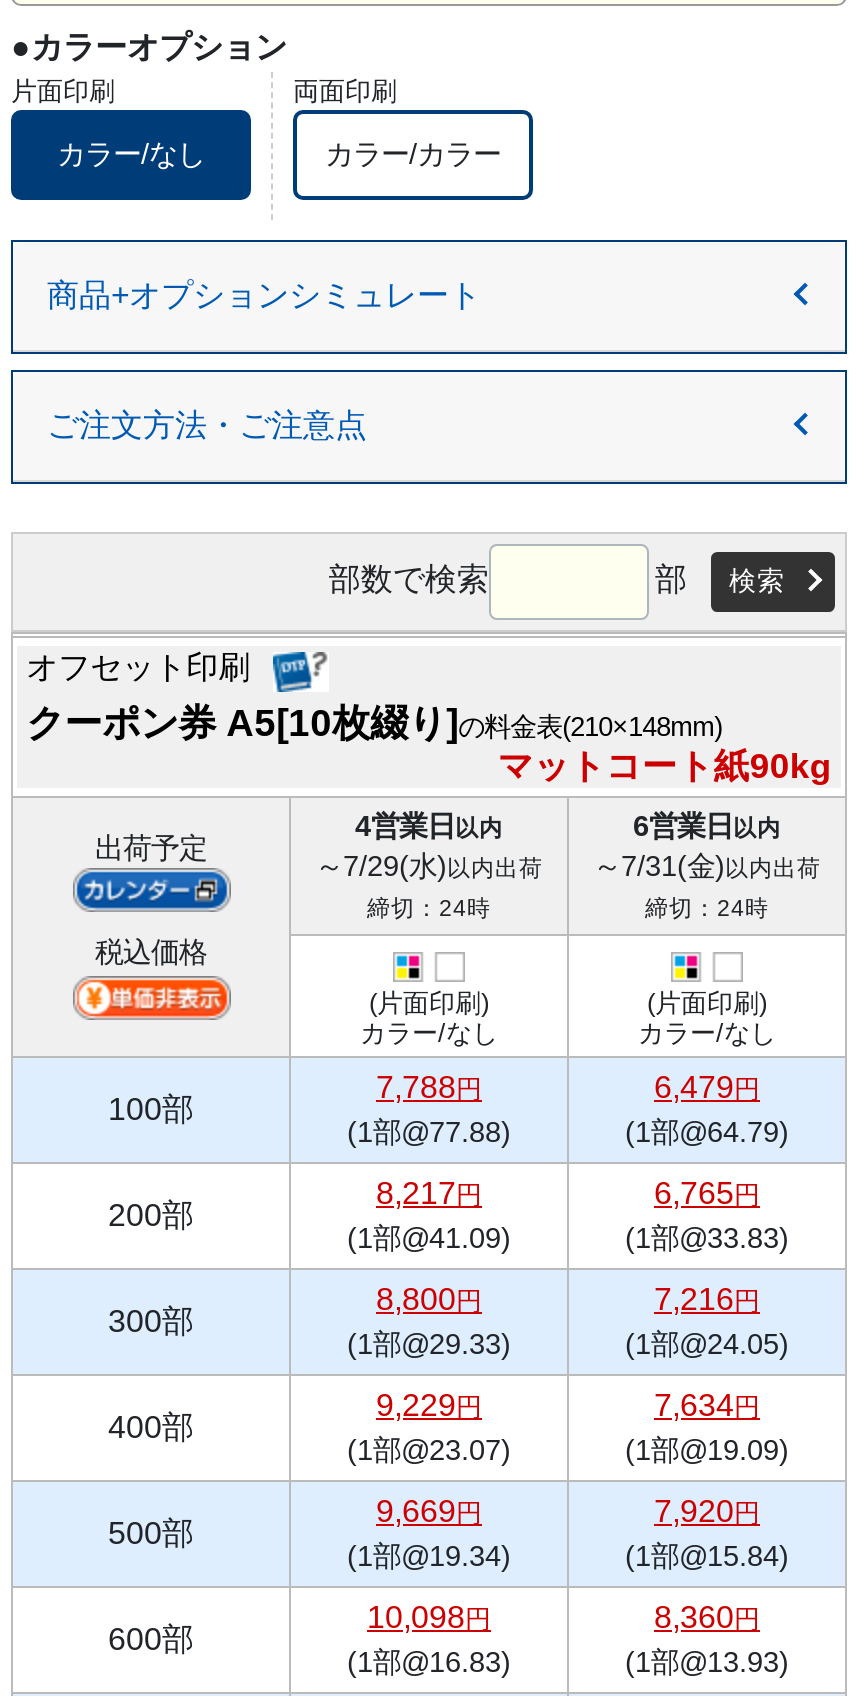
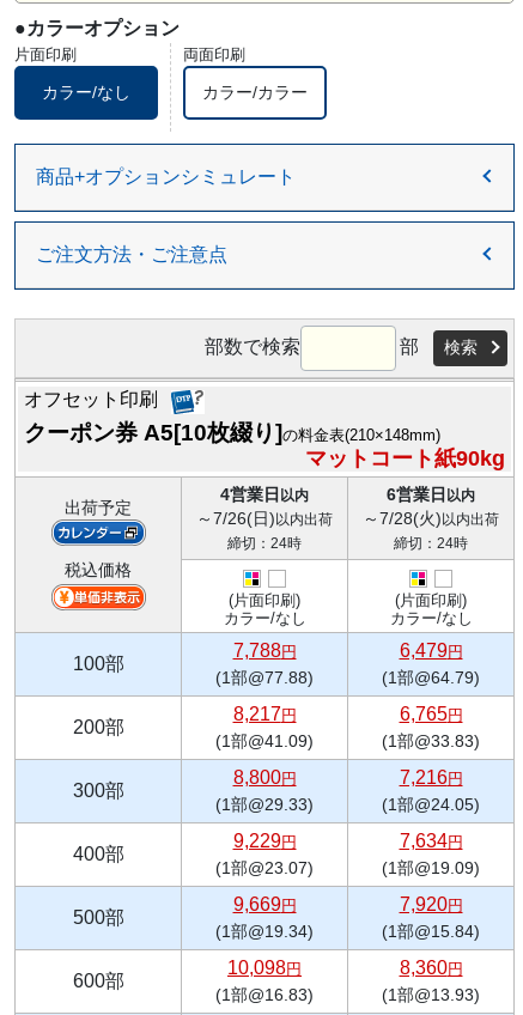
[315,850,543,882] ～7/29(水)以内出荷 -> [196,508,333,528] ～7/26(日)以内出荷
[593,850,821,882] ～7/31(金)以内出荷 -> [363,508,499,528] ～7/28(火)以内出荷

